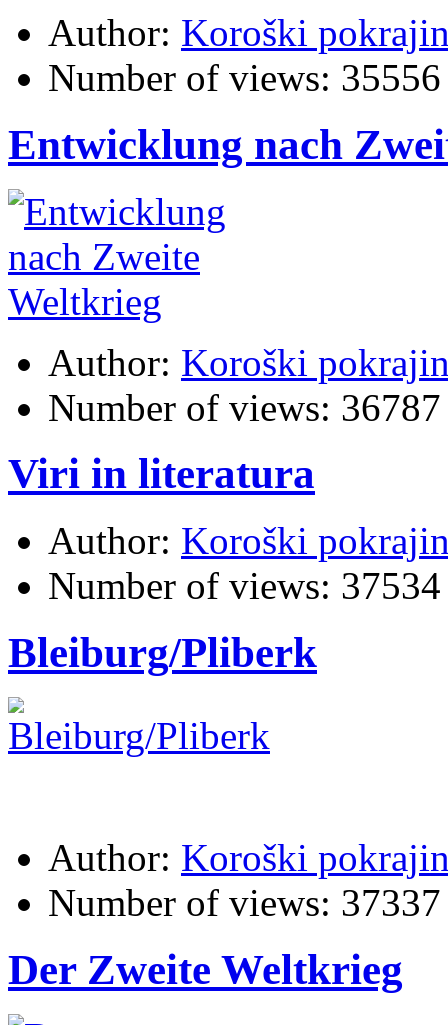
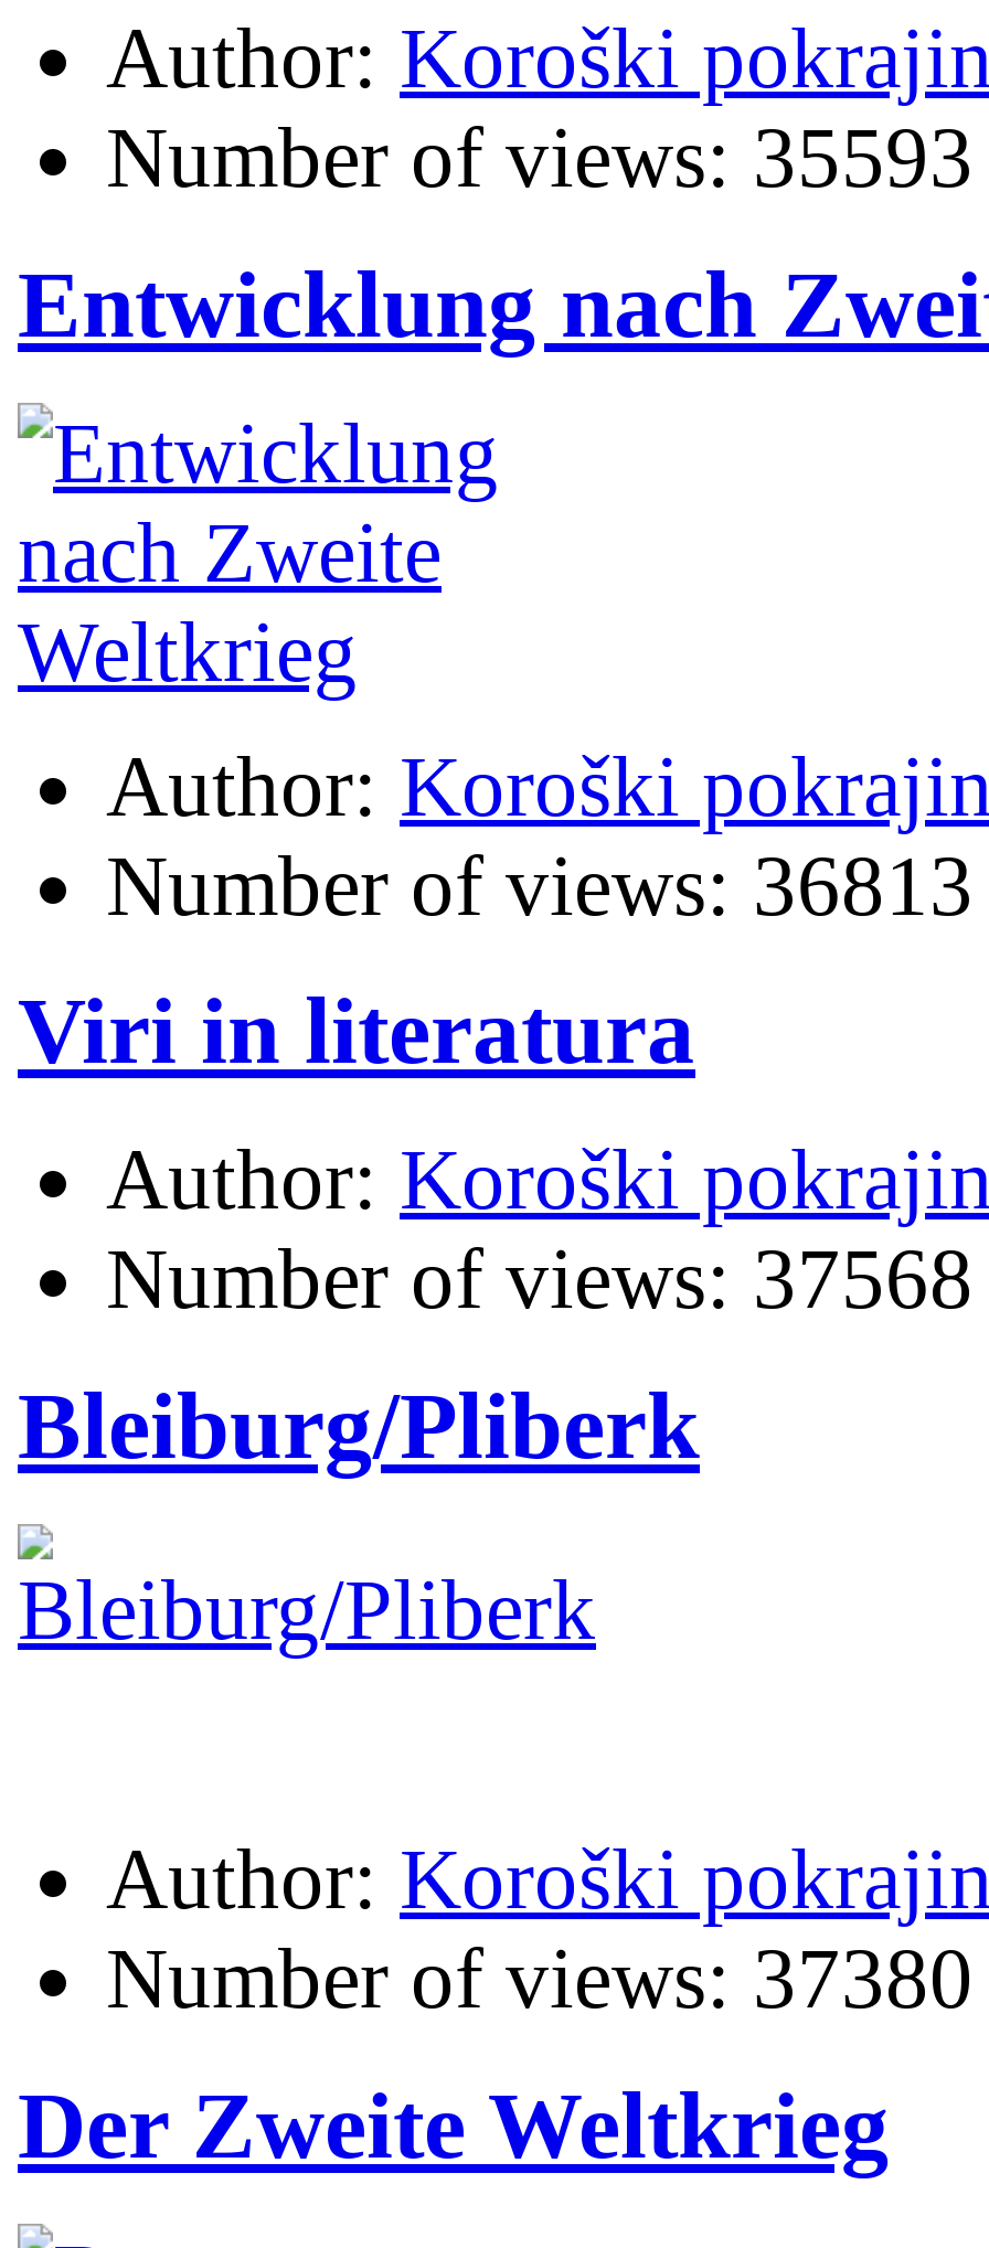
[48,56,441,99] Number of views: 35556 -> [106,109,974,204] Number of views: 35593
[48,385,441,428] Number of views: 36787 -> [106,837,974,931] Number of views: 36813
[48,564,441,607] Number of views: 37534 -> [106,1231,974,1326] Number of views: 37568
[48,881,441,924] Number of views: 37337 -> [106,1931,974,2026] Number of views: 37380

